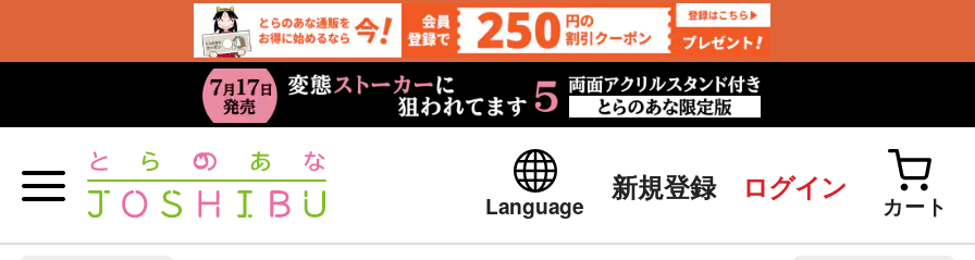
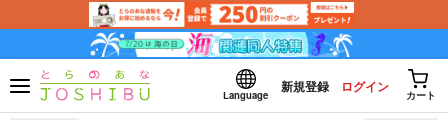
[7,60,968,129] [image] -> [3,28,445,60] [image]

